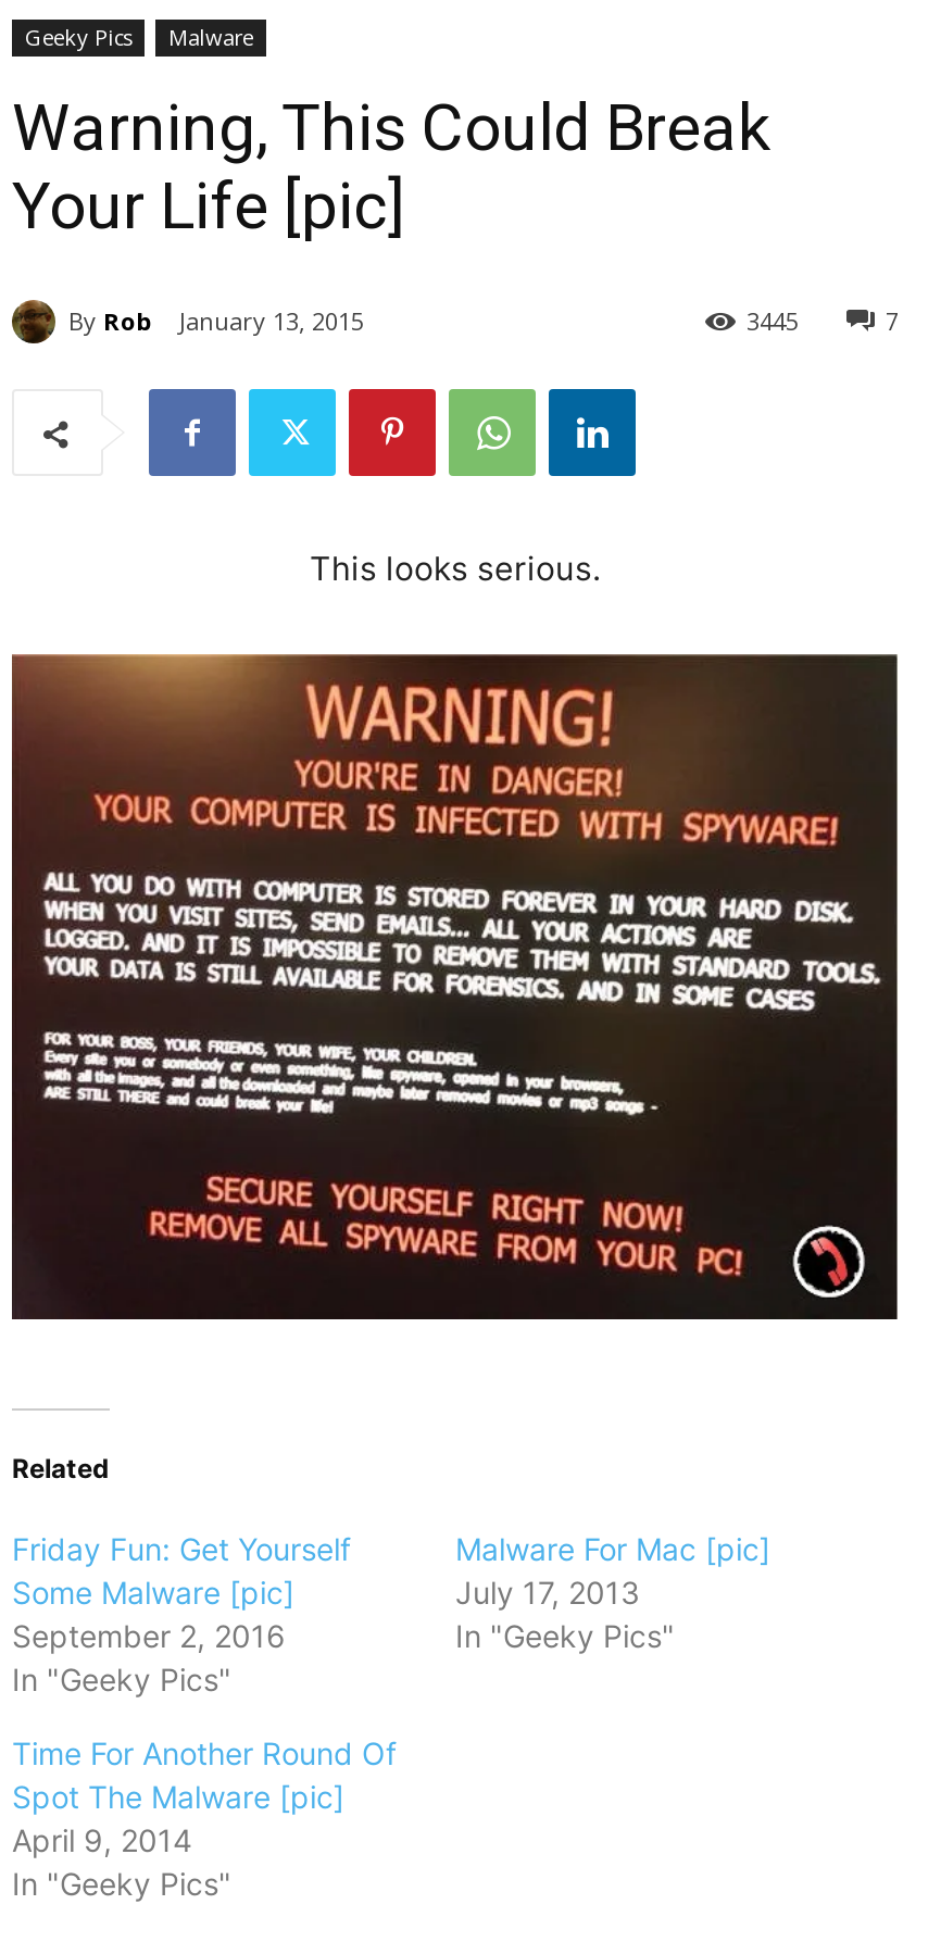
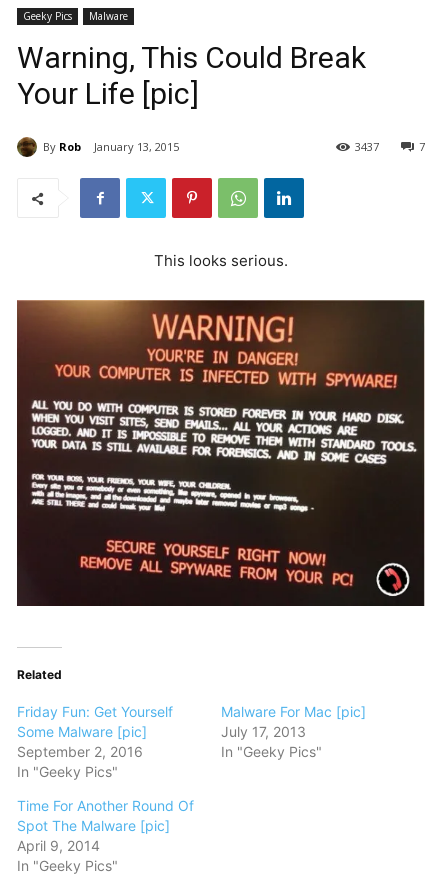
[746,305,799,337] 3445 -> [355,139,379,154] 3437

